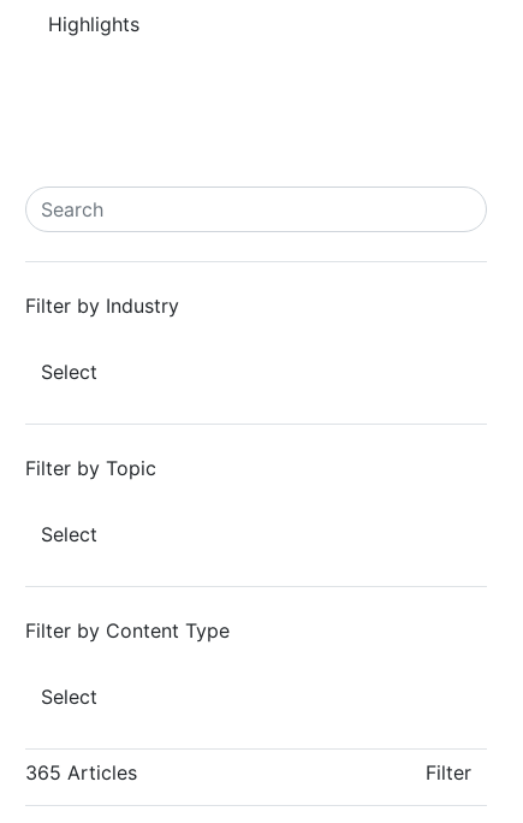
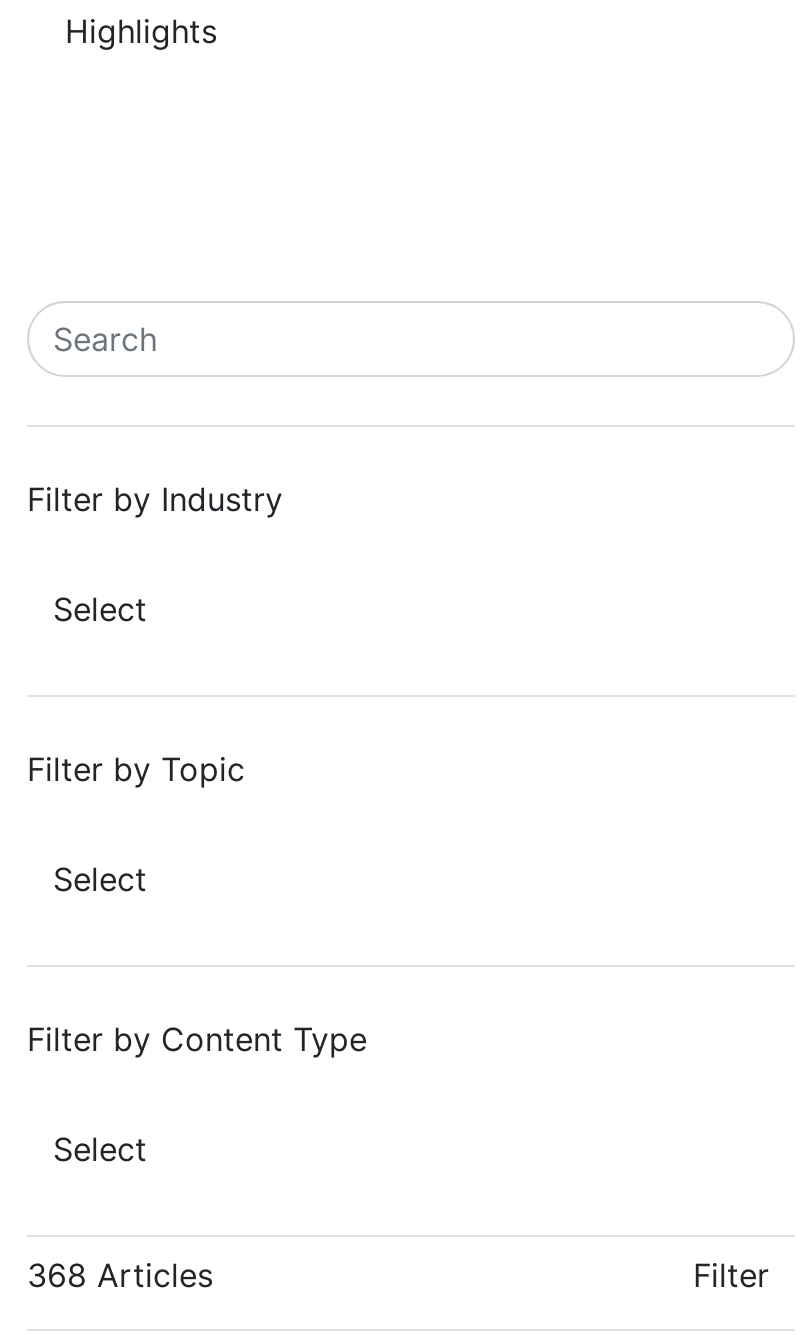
[25,761,137,785] 365 Articles -> [27,1255,213,1295] 368 Articles

